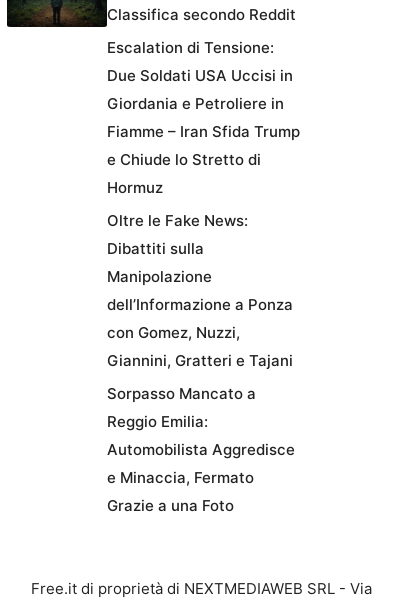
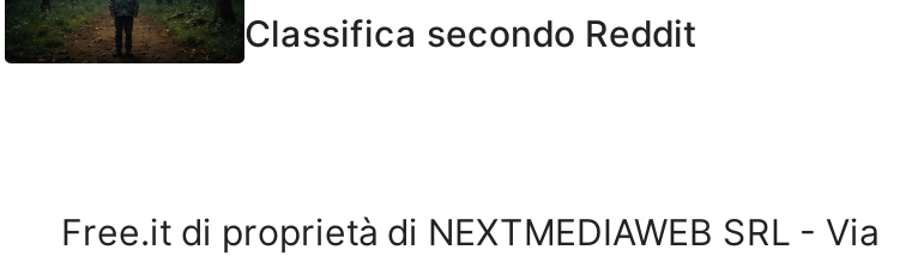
[107,38,300,515] Escalation di Tensione: | Due Soldati USA Uccisi in | Giordania e Petroliere in | Fiamme – Iran Sfida Trump | e Chiude lo Stretto di | Hormuz | Oltre le Fake News: | Dibattiti sulla | Manipolazione | dell’Informazione a Ponza | con Gomez, Nuzzi, | Giannini, Gratteri e Tajani | Sorpasso Mancato a | Reggio Emilia: | Automobilista Aggredisce | e Minaccia, Fermato | Grazie a una Foto -> none

